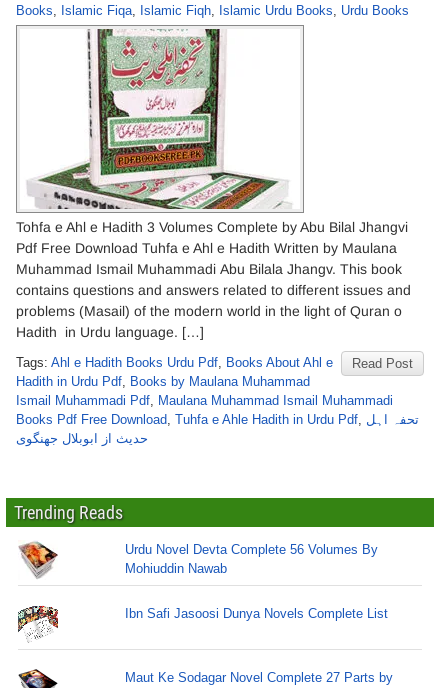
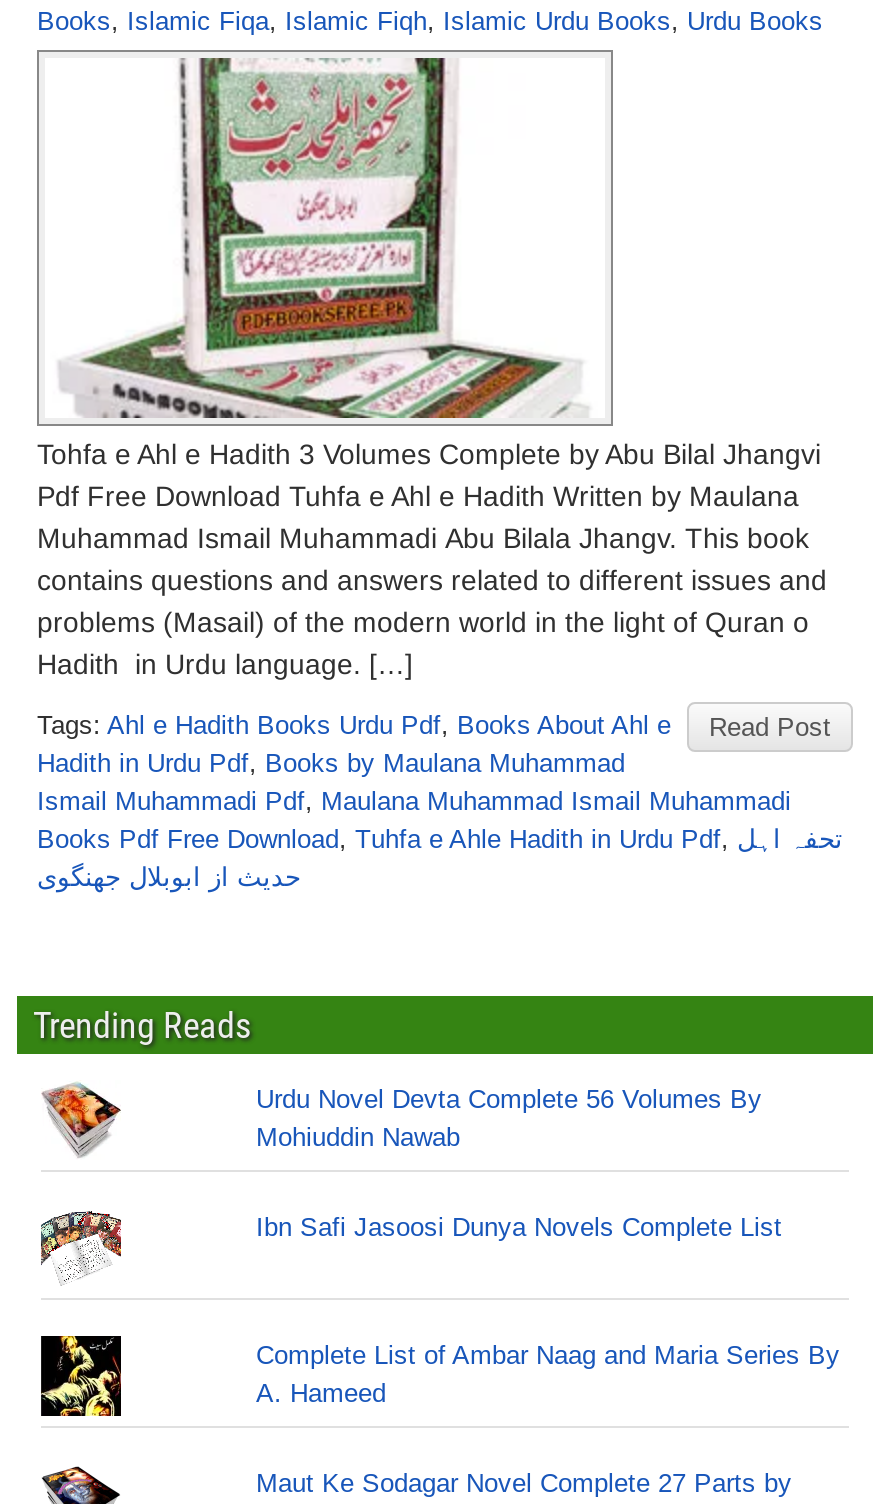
none -> [39,1334,123,1418] [image]
none -> [256,1340,840,1408] Complete List of Ambar Naag and Maria Series By | A. Hameed

